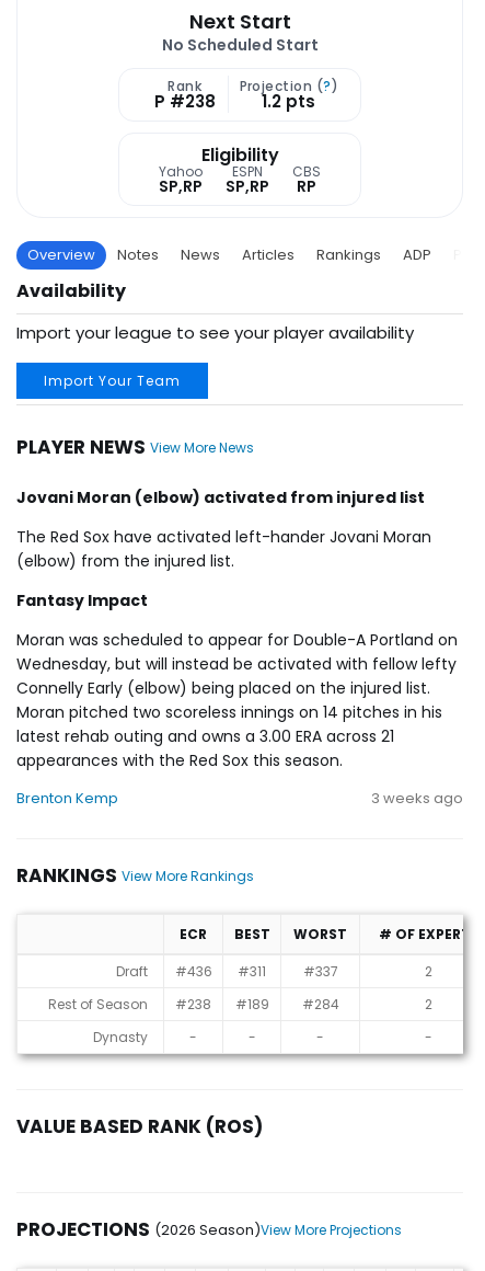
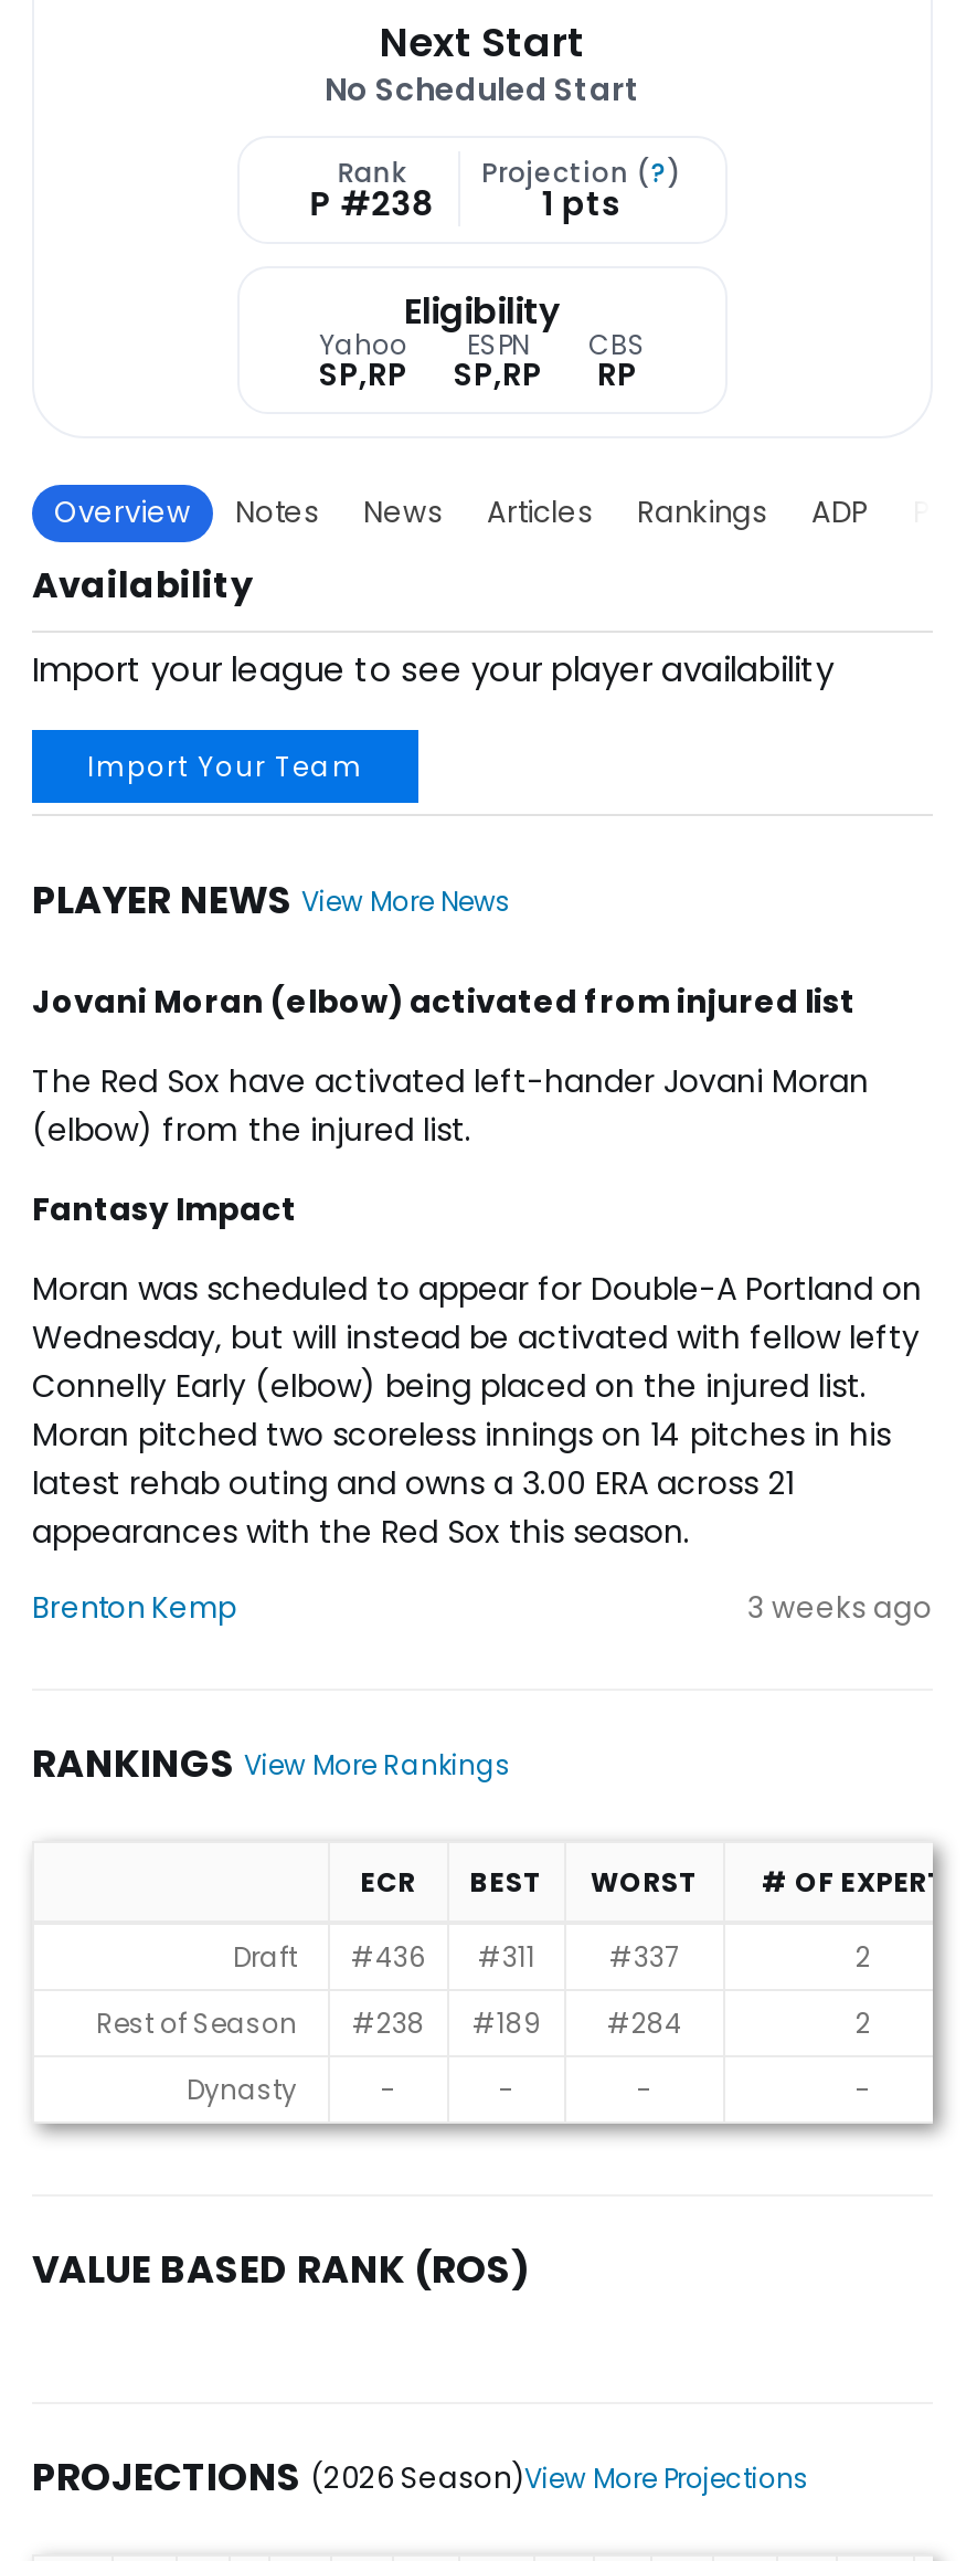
[262,90,316,113] 1.2 pts -> [542,181,621,227] 1 pts

